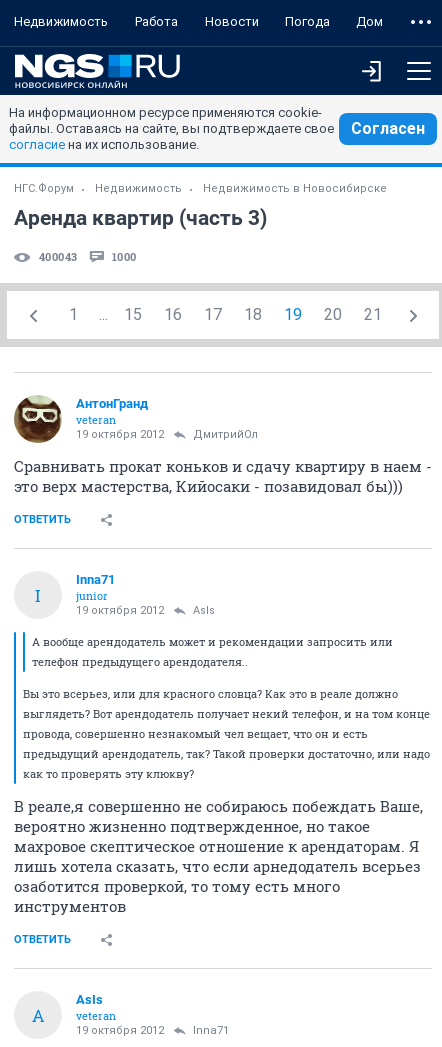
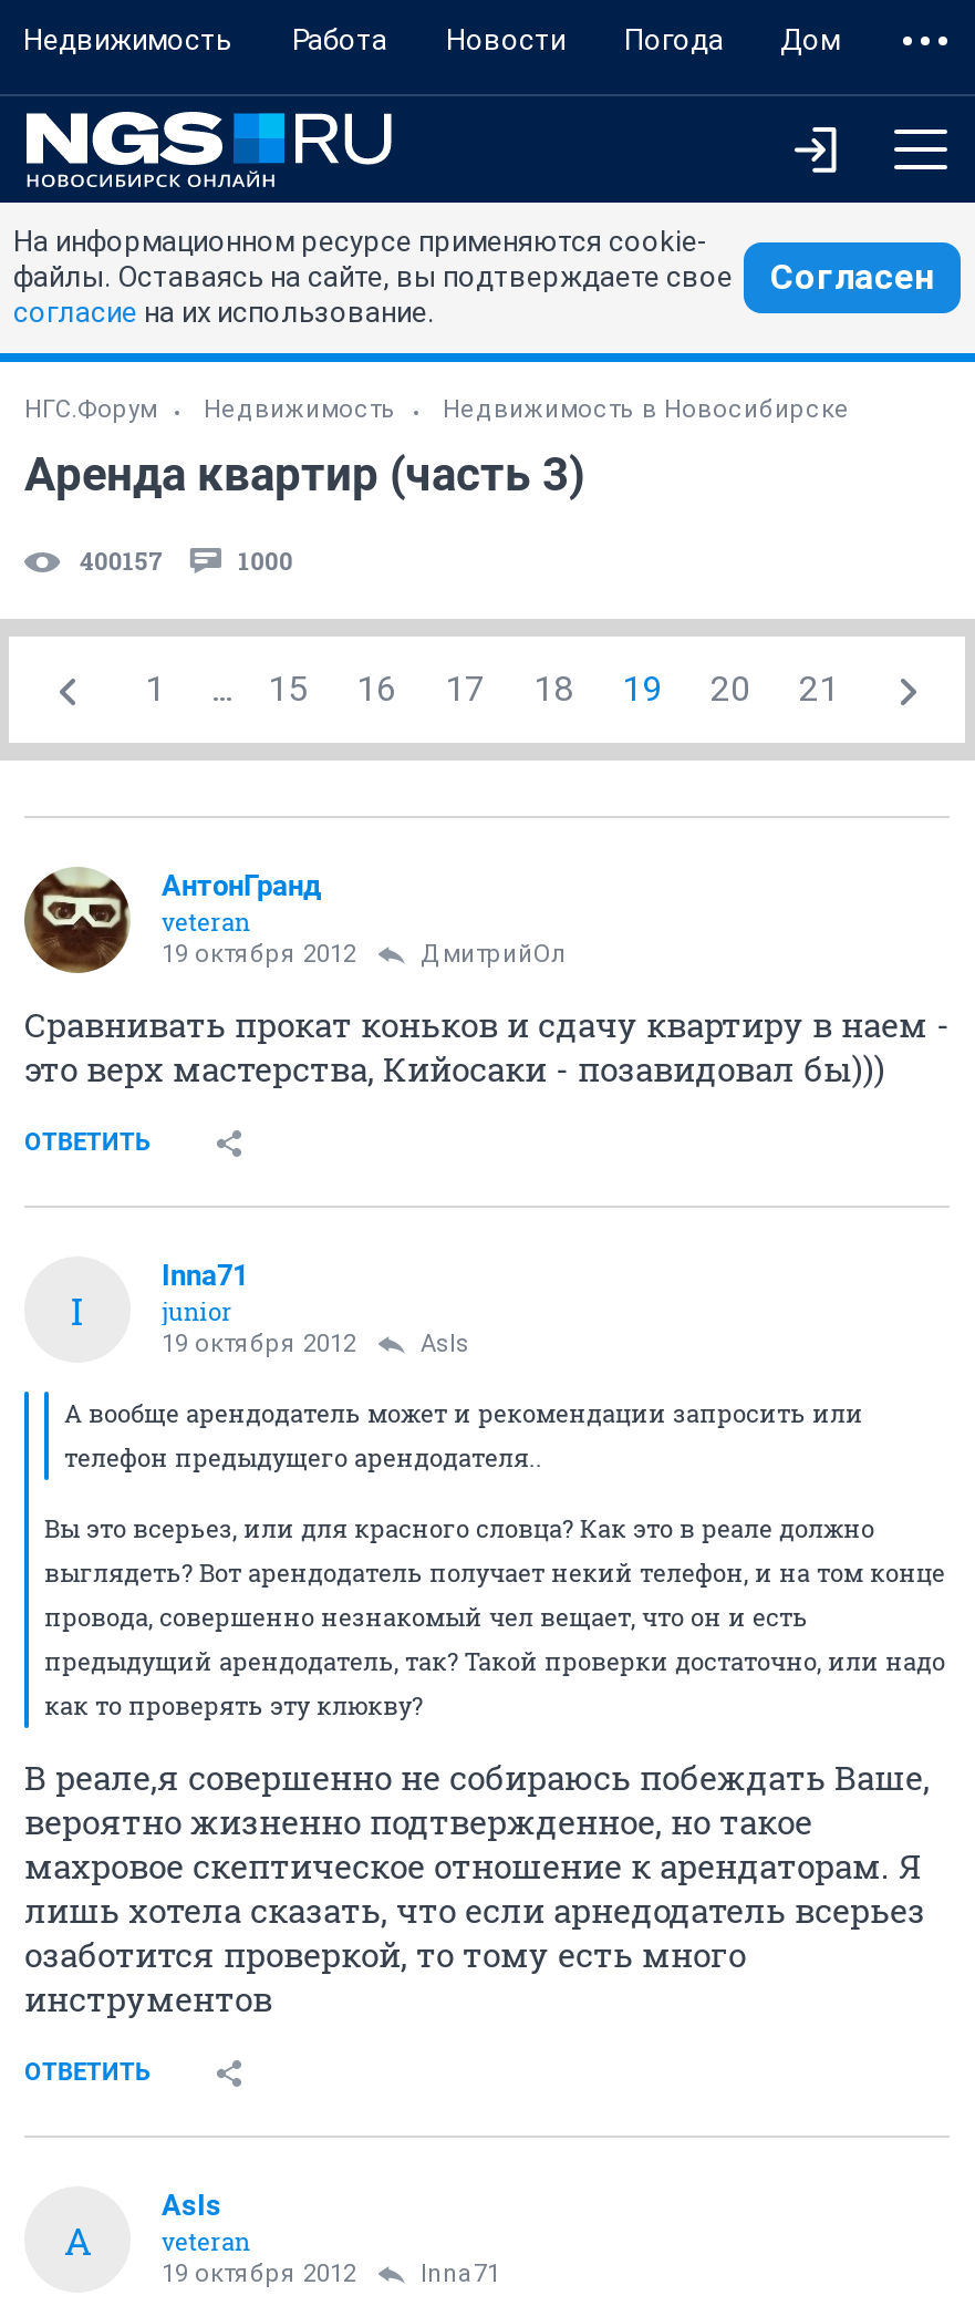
[39,249,78,264] 400043 -> [80,544,163,577] 400157

